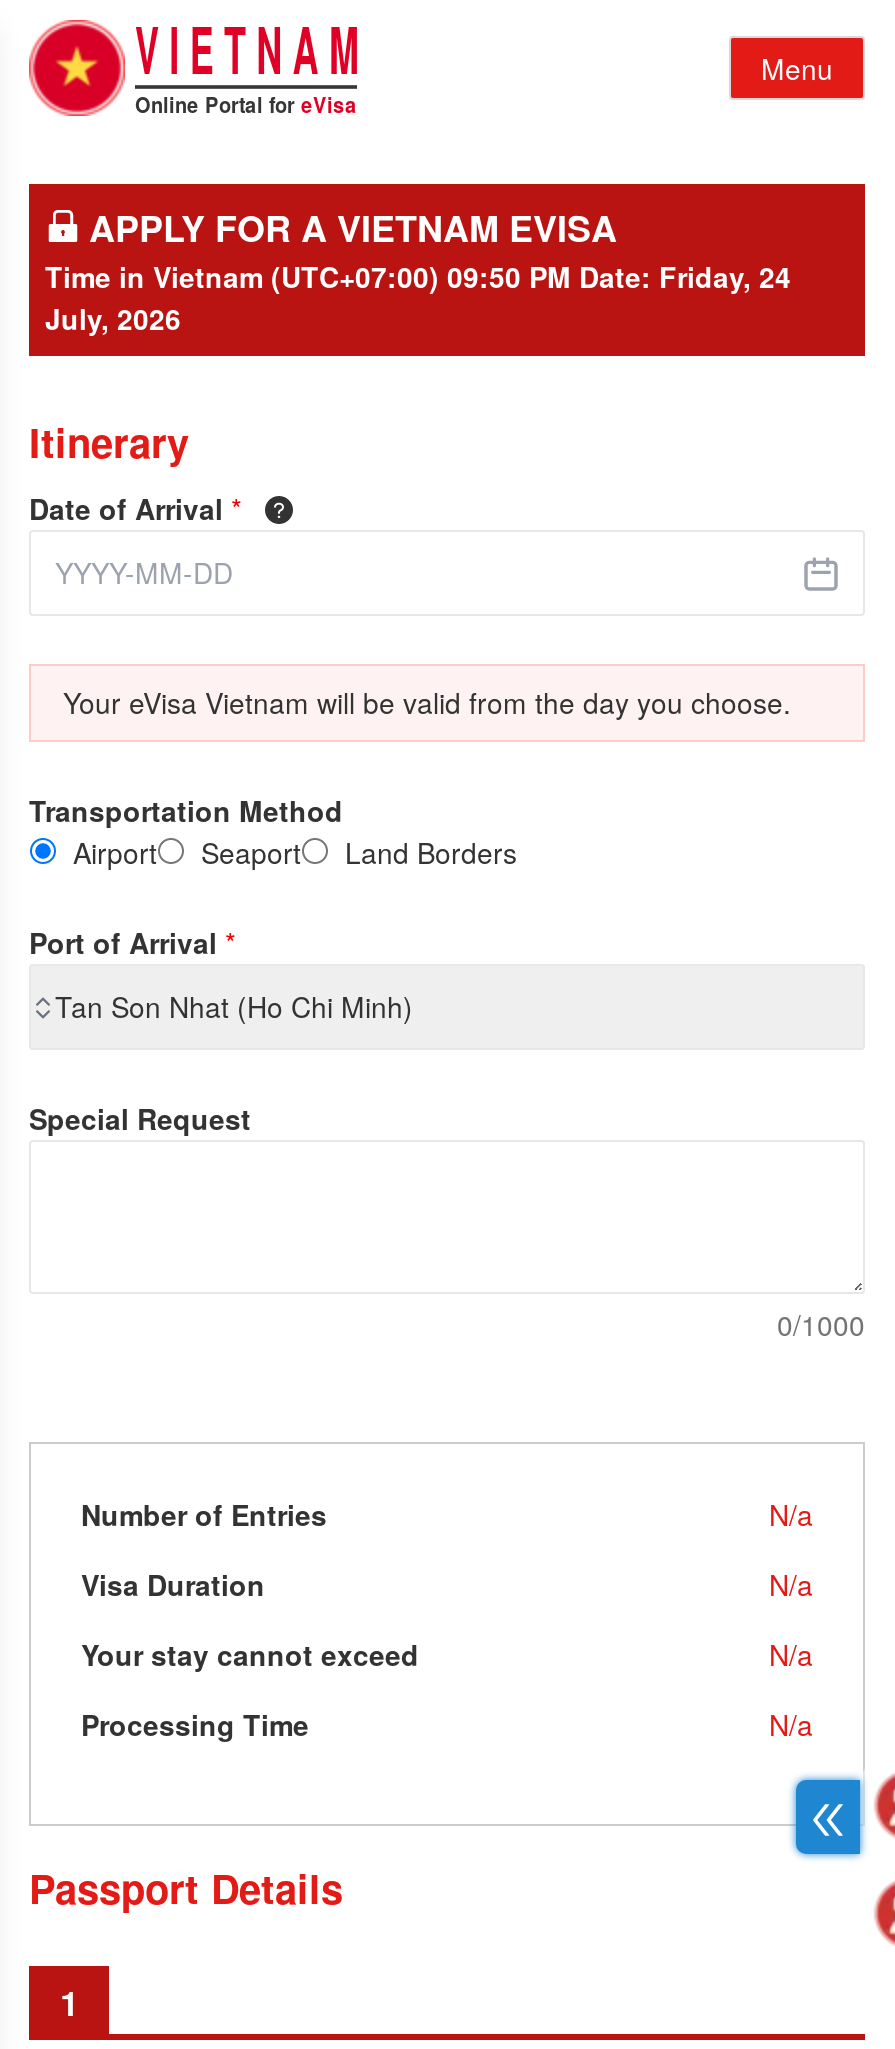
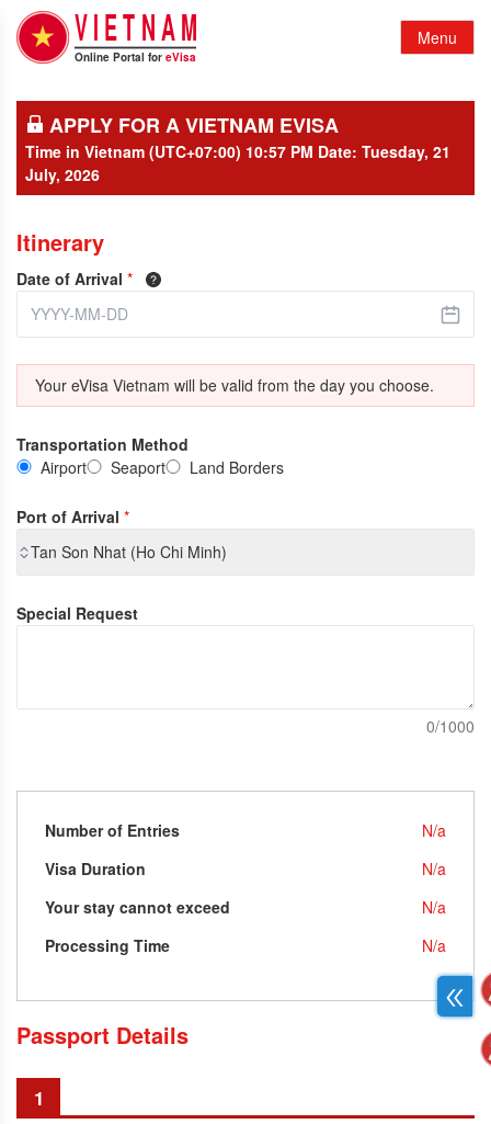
[45,256,791,296] Time in Vietnam (UTC+07:00) 09:50 PM Date: Friday, 24 -> [25,140,450,162] Time in Vietnam (UTC+07:00) 10:57 PM Date: Tuesday, 21

